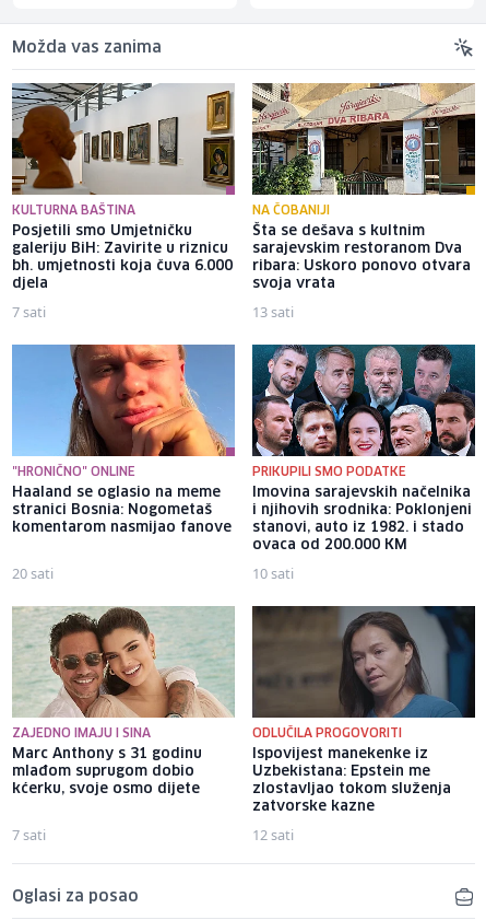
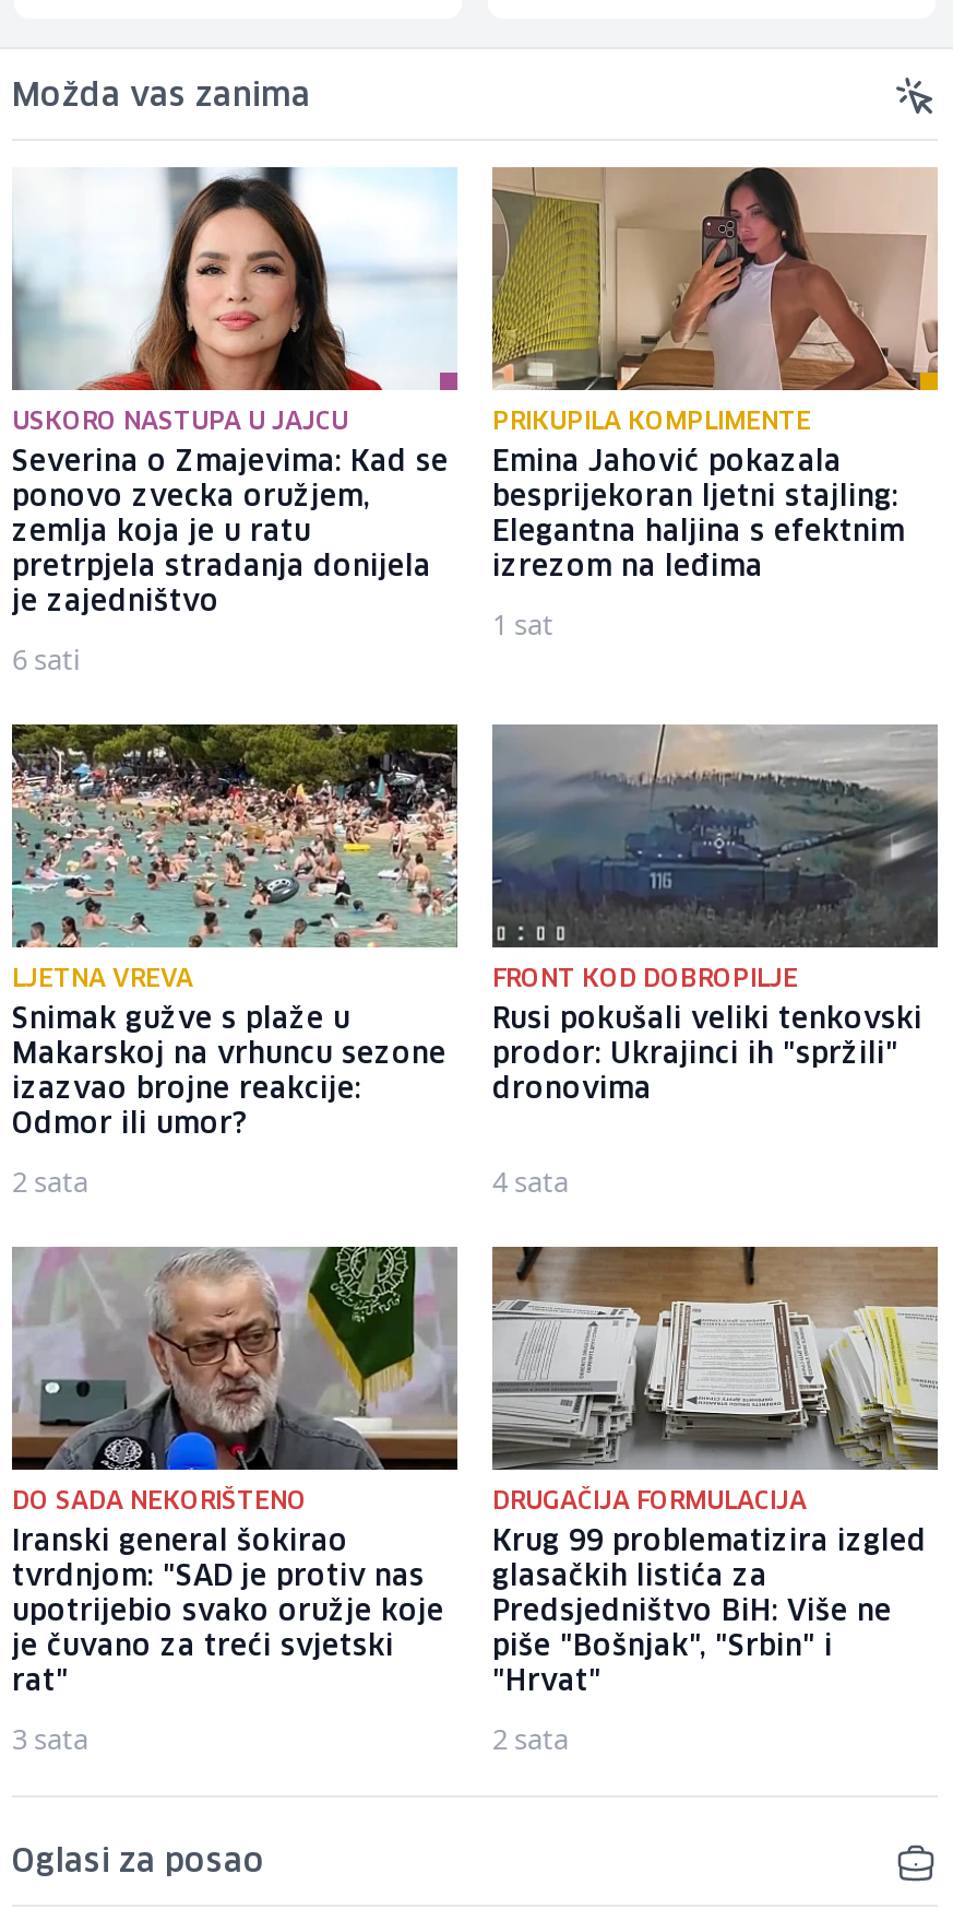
[12,82,236,216] [image] | KULTURNA BAŠTINA -> [12,167,457,433] [image] | USKORO NASTUPA U JAJCU
[252,83,476,216] [image] | NA ČOBANIJI -> [492,167,940,433] [image] | PRIKUPILA KOMPLIMENTE
[12,224,233,291] Posjetili smo Umjetničku | galeriju BiH: Zavirite u riznicu | bh. umjetnosti koja čuva 6.000 | djela -> [12,448,449,617] Severina o Zmajevima: Kad se | ponovo zvecka oružjem, | zemlja koja je u ratu | pretrpjela stradanja donijela | je zajedništvo
[252,224,471,291] Šta se dešava s kultnim | sarajevskim restoranom Dva | ribara: Uskoro ponovo otvara | svoja vrata -> [492,448,905,582] Emina Jahović pokazala | besprijekoran ljetni stajling: | Elegantna haljina s efektnim | izrezom na leđima
[12,302,46,321] 7 sati -> [12,639,80,678] 6 sati
[252,302,294,321] 13 sati -> [492,604,553,643] 1 sat
[11,343,236,478] [image] | "HRONIČNO" ONLINE -> [10,722,460,990] [image] | LJETNA VREVA
[251,343,476,478] [image] | PRIKUPILI SMO PODATKE -> [492,722,940,990] [image] | FRONT KOD DOBROPILJE
[12,485,232,535] Haaland se oglasio na meme | stranici Bosnia: Nogometaš | komentarom nasmijao fanove -> [12,1006,446,1139] Snimak gužve s plaže u | Makarskoj na vrhuncu sezone | izazvao brojne reakcije: | Odmor ili umor?
[252,485,472,552] Imovina sarajevskih načelnika | i njihovih srodnika: Poklonjeni | stanovi, auto iz 1982. i stado | ovaca od 200.000 KM -> [492,1006,922,1104] Rusi pokušali veliki tenkovski | prodor: Ukrajinci ih "spržili" | dronovima
[12,563,54,583] 20 sati -> [12,1161,88,1200] 2 sata
[252,563,294,583] 10 sati -> [492,1161,569,1200] 4 sata
[12,606,234,739] [image] | ZAJEDNO IMAJU I SINA -> [12,1245,460,1513] [image] | DO SADA NEKORIŠTENO
[252,605,476,739] [image] | ODLUČILA PROGOVORITI -> [492,1245,940,1513] [image] | DRUGAČIJA FORMULACIJA
[12,747,202,796] Marc Anthony s 31 godinu | mlađom suprugom dobio | kćerku, svoje osmo dijete -> [12,1528,444,1696] Iranski general šokirao | tvrdnjom: "SAD je protiv nas | upotrijebio svako oružje koje | je čuvano za treći svjetski | rat"
[252,747,451,814] Ispovijest manekenke iz | Uzbekistana: Epstein me | zlostavljao tokom služenja | zatvorske kazne -> [492,1528,927,1696] Krug 99 problematizira izgled | glasačkih listića za | Predsjedništvo BiH: Više ne | piše "Bošnjak", "Srbin" i | "Hrvat"
[12,824,46,844] 7 sati -> [12,1718,88,1758] 3 sata
[252,824,294,844] 12 sati -> [492,1718,569,1758] 2 sata

